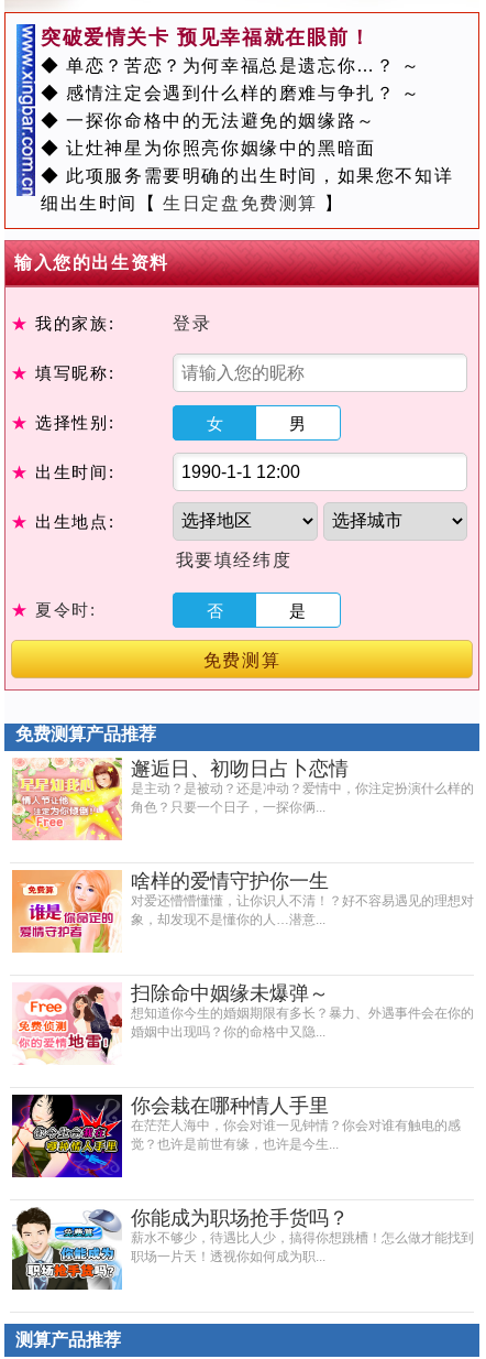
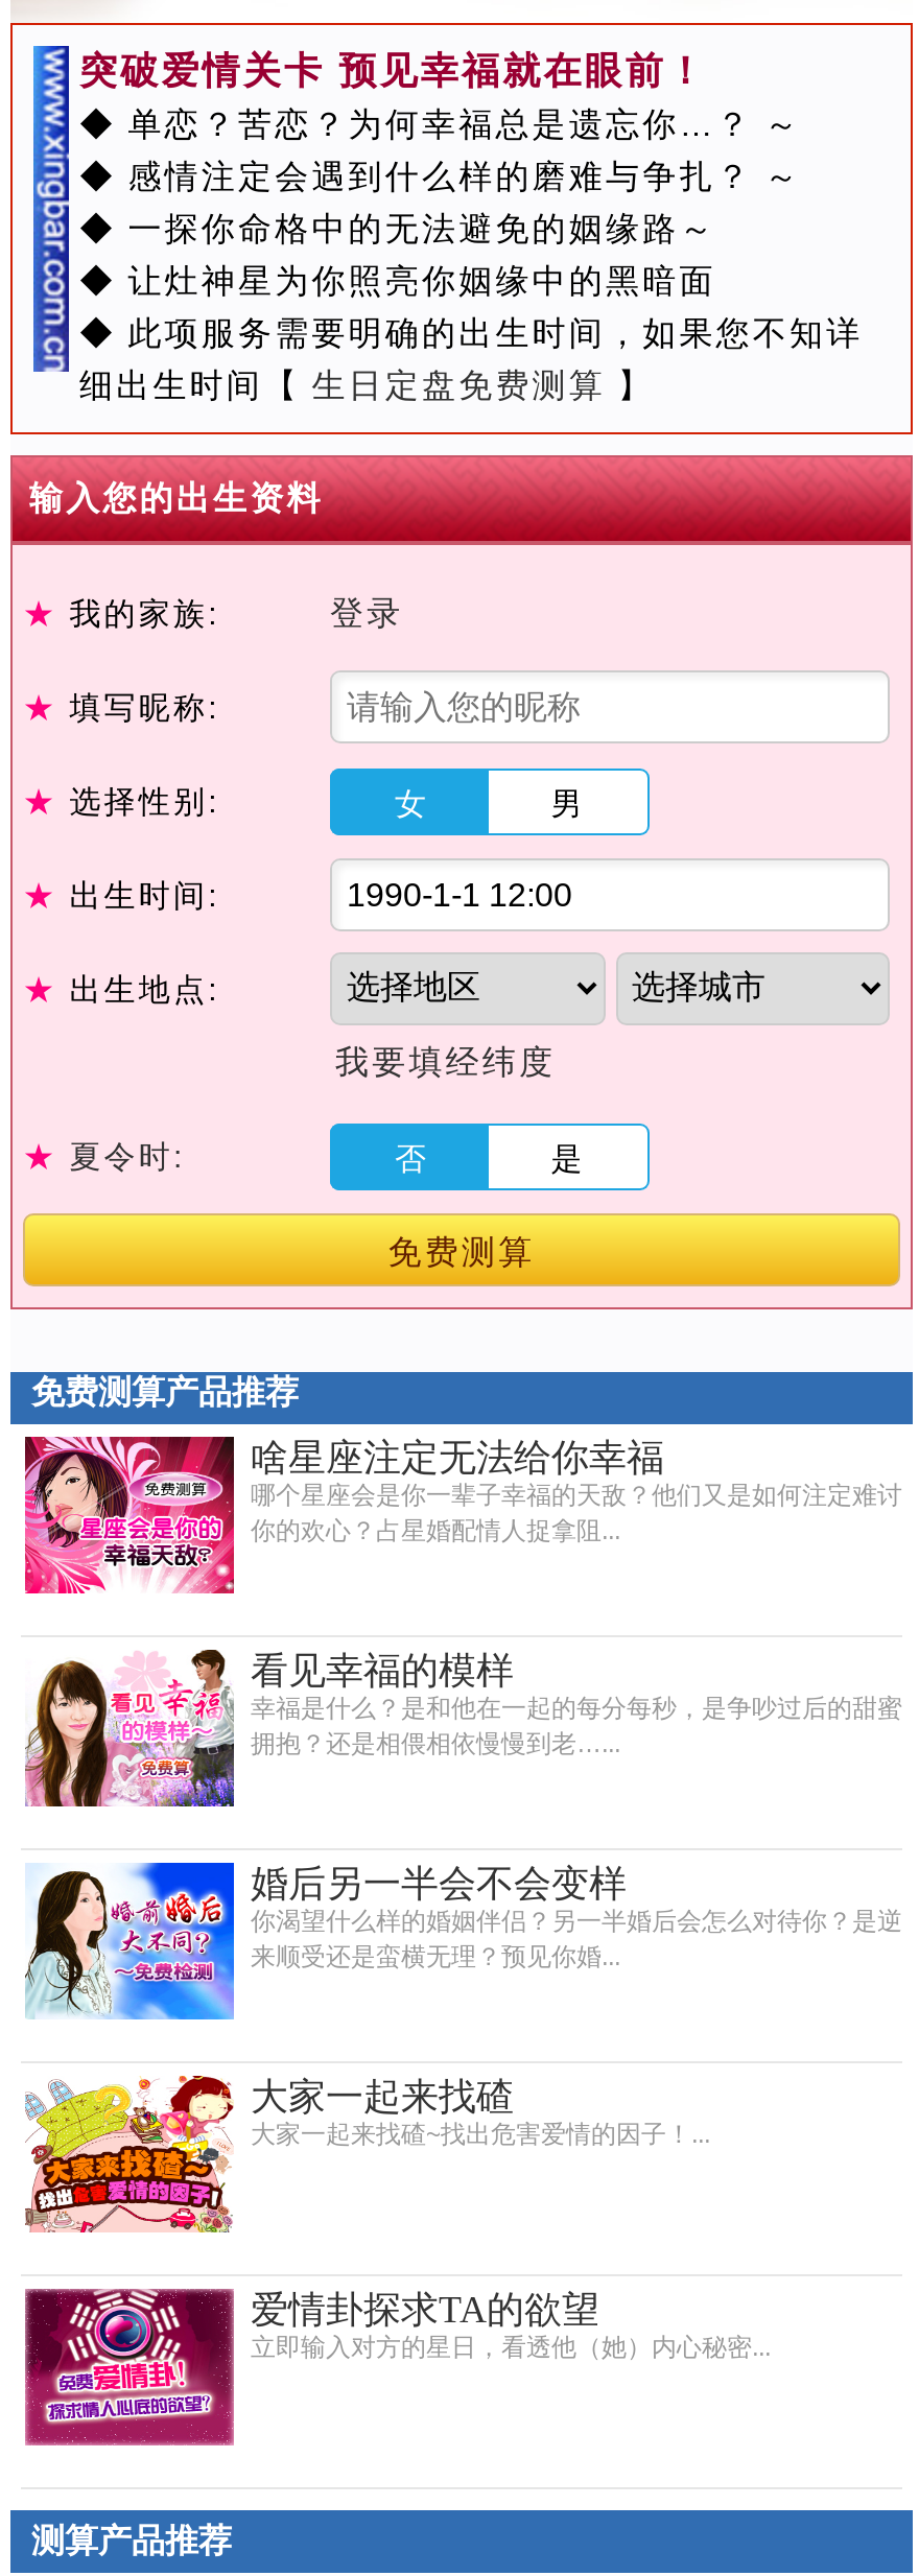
[11,758,474,840] [image] | 邂逅日、初吻日占卜恋情 | 是主动？是被动？还是冲动？爱情中，你注定扮演什么样的 | 角色？只要一个日子，一探你俩... -> [23,1435,902,1596] [image] | 啥星座注定无法给你幸福 | 哪个星座会是你一辈子幸福的天敌？他们又是如何注定难讨 | 你的欢心？占星婚配情人捉拿阻...
[11,869,474,954] [image] | 啥样的爱情守护你一生 | 对爱还懵懵懂懂，让你识人不清！？好不容易遇见的理想对 | 象，却发现不是懂你的人…潜意... -> [25,1648,902,1809] [image] | 看见幸福的模样 | 幸福是什么？是和他在一起的每分每秒，是争吵过后的甜蜜 | 拥抱？还是相偎相依慢慢到老…...
[13,982,474,1065] [image] | 扫除命中姻缘未爆弹～ | 想知道你今生的婚姻期限有多长？暴力、外遇事件会在你的 | 婚姻中出现吗？你的命格中又隐... -> [25,1861,902,2022] [image] | 婚后另一半会不会变样 | 你渴望什么样的婚姻伴侣？另一半婚后会怎么对待你？是逆 | 来顺受还是蛮横无理？预见你婚...
[11,1094,461,1178] [image] | 你会栽在哪种情人手里 | 在茫茫人海中，你会对谁一见钟情？你会对谁有触电的感 | 觉？也许是前世有缘，也许是今生... -> [25,2074,710,2235] [image] | 大家一起来找碴 | 大家一起来找碴~找出危害爱情的因子！...
[11,1207,474,1291] [image] | 你能成为职场抢手货吗？ | 薪水不够少，待遇比人少，搞得你想跳槽！怎么做才能找到 | 职场一片天！透视你如何成为职... -> [23,2287,771,2448] [image] | 爱情卦探求TA的欲望 | 立即输入对方的星日，看透他（她）内心秘密...

